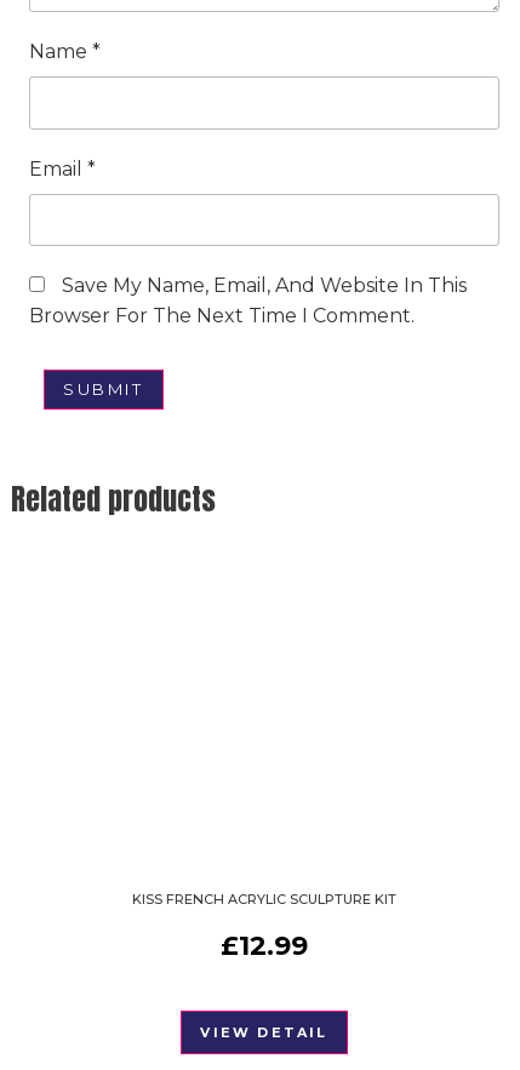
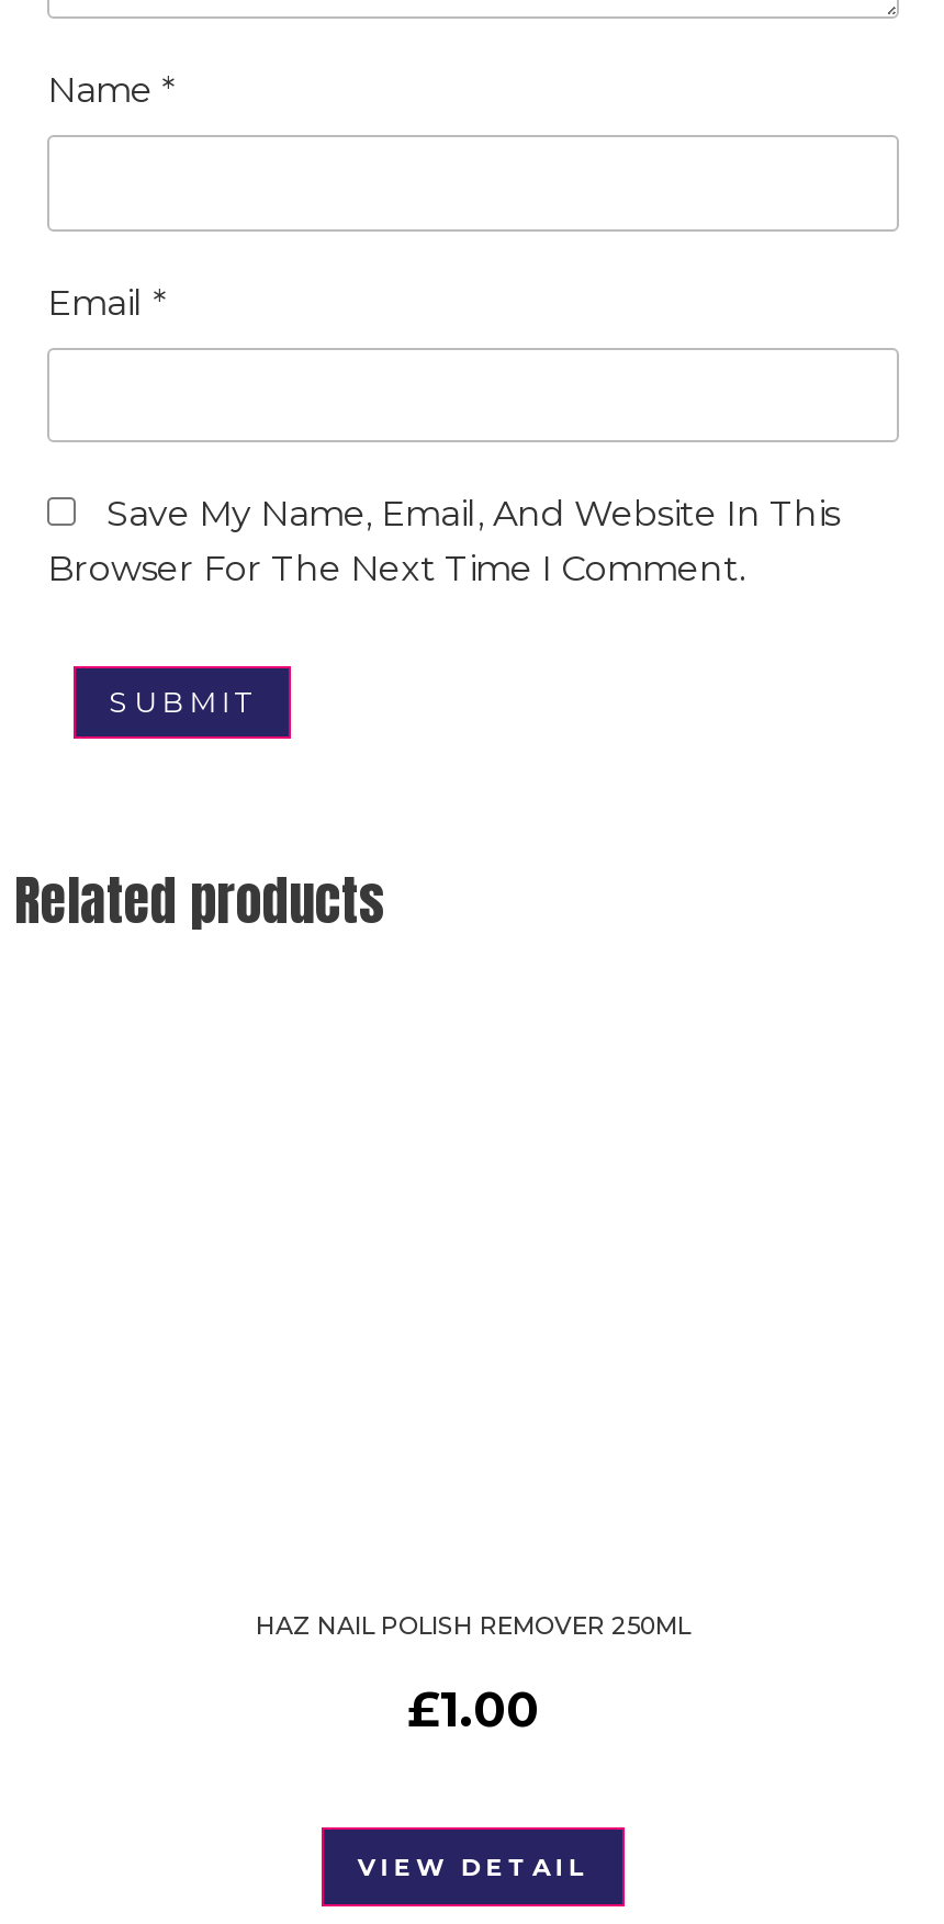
[132,891,396,908] KISS FRENCH ACRYLIC SCULPTURE KIT -> [256,1611,690,1641] HAZ NAIL POLISH REMOVER 250ML
[221,930,308,963] £12.99 -> [407,1681,539,1740] £1.00

